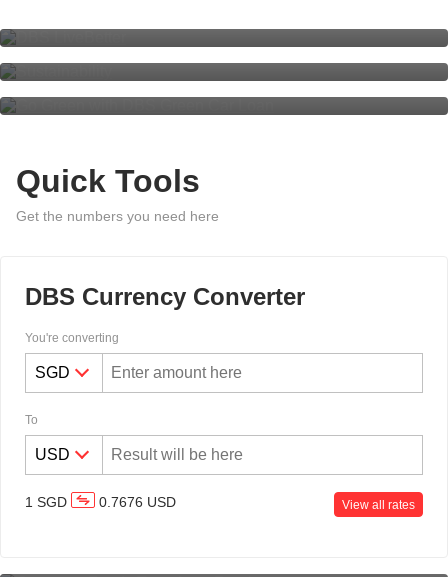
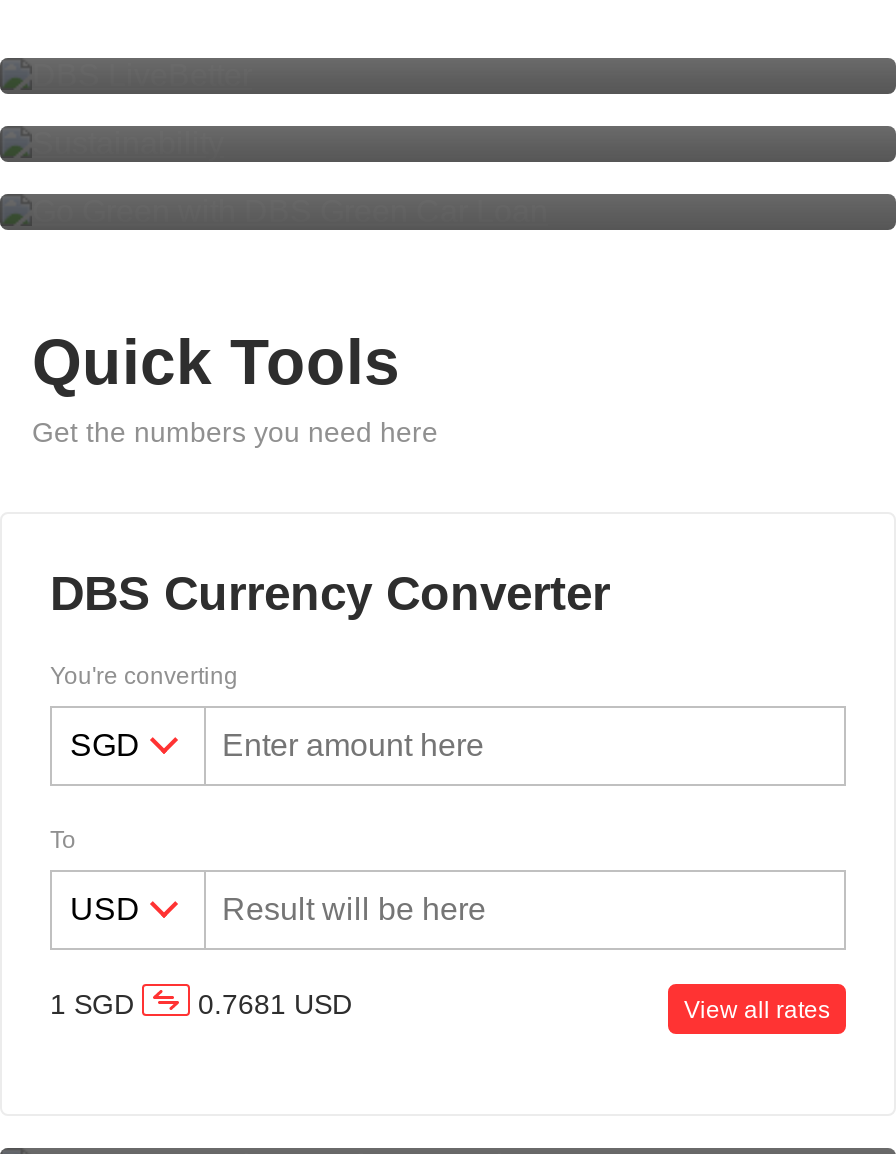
[25,494,176,510] 1 SGD 0.7676 USD -> [50,988,352,1020] 1 SGD 0.7681 USD

